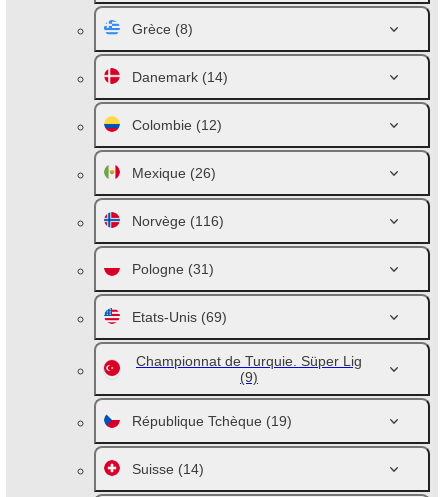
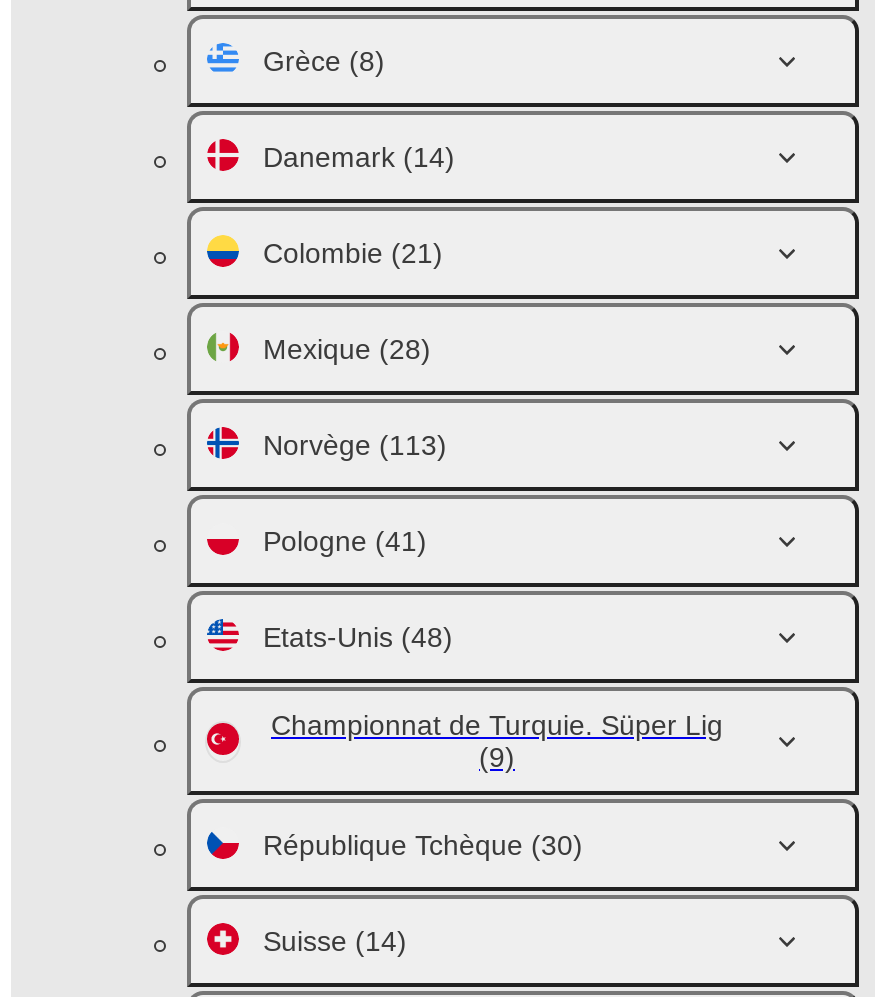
[132,117,222,133] Colombie (12) -> [263,237,443,269] Colombie (21)
[132,165,216,181] Mexique (26) -> [263,333,431,365] Mexique (28)
[132,213,224,229] Norvège (116) -> [263,429,447,461] Norvège (113)
[132,261,214,277] Pologne (31) -> [263,525,427,557] Pologne (41)
[132,309,227,325] Etats-Unis (69) -> [263,621,453,653] Etats-Unis (48)
[132,413,292,429] République Tchèque (19) -> [263,829,583,861] République Tchèque (30)

